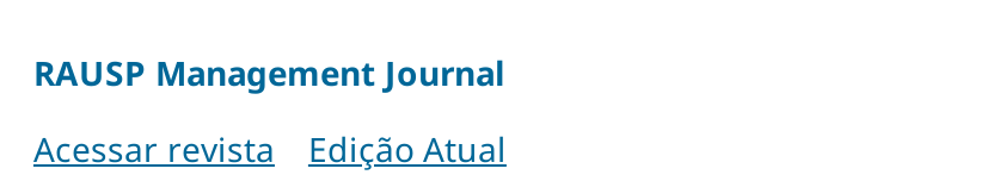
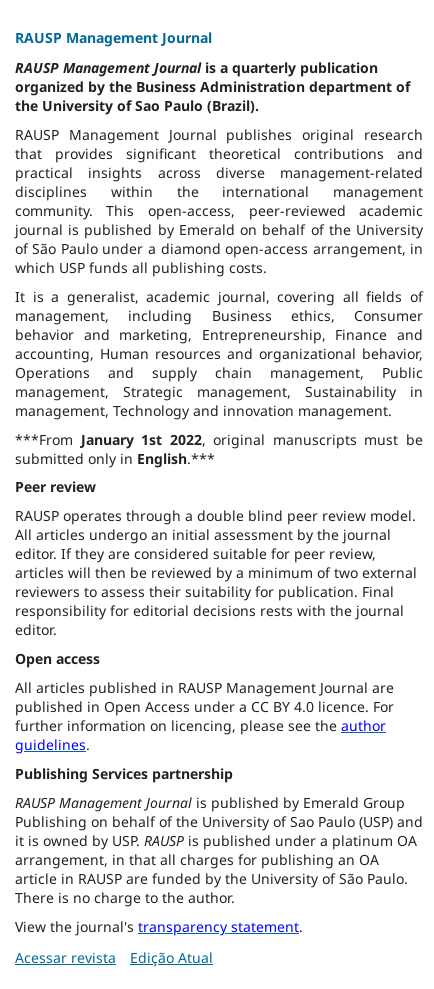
none -> [15,57,423,936] RAUSP Management Journal is a quarterly publication | organized by the Business Administration department of | the University of Sao Paulo (Brazil). | RAUSP Management Journal publishes original research | that provides significant theoretical contributions and | practical insights across diverse management-related | disciplines within the international management | community. This open-access, peer-reviewed academic | journal is published by Emerald on behalf of the University | of São Paulo under a diamond open-access arrangement, in | which USP funds all publishing costs. | It is a generalist, academic journal, covering all fields of | management, including Business ethics, Consumer | behavior and marketing, Entrepreneurship, Finance and | accounting, Human resources and organizational behavior, | Operations and supply chain management, Public | management, Strategic management, Sustainability in | management, Technology and innovation management. | ***From January 1st 2022, original manuscripts must be | submitted only in English.*** | Peer review | RAUSP operates through a double blind peer review model. | All articles undergo an initial assessment by the journal | editor. If they are considered suitable for peer review, | articles will then be reviewed by a minimum of two external | reviewers to assess their suitability for publication. Final | responsibility for editorial decisions rests with the journal | editor. | Open access | All articles published in RAUSP Management Journal are | published in Open Access under a CC BY 4.0 licence. For | further information on licencing, please see the author | guidelines. | Publishing Services partnership | RAUSP Management Journal is published by Emerald Group | Publishing on behalf of the University of Sao Paulo (USP) and | it is owned by USP. RAUSP is published under a platinum OA | arrangement, in that all charges for publishing an OA | article in RAUSP are funded by the University of São Paulo. | There is no charge to the author. | View the journal's transparency statement.

